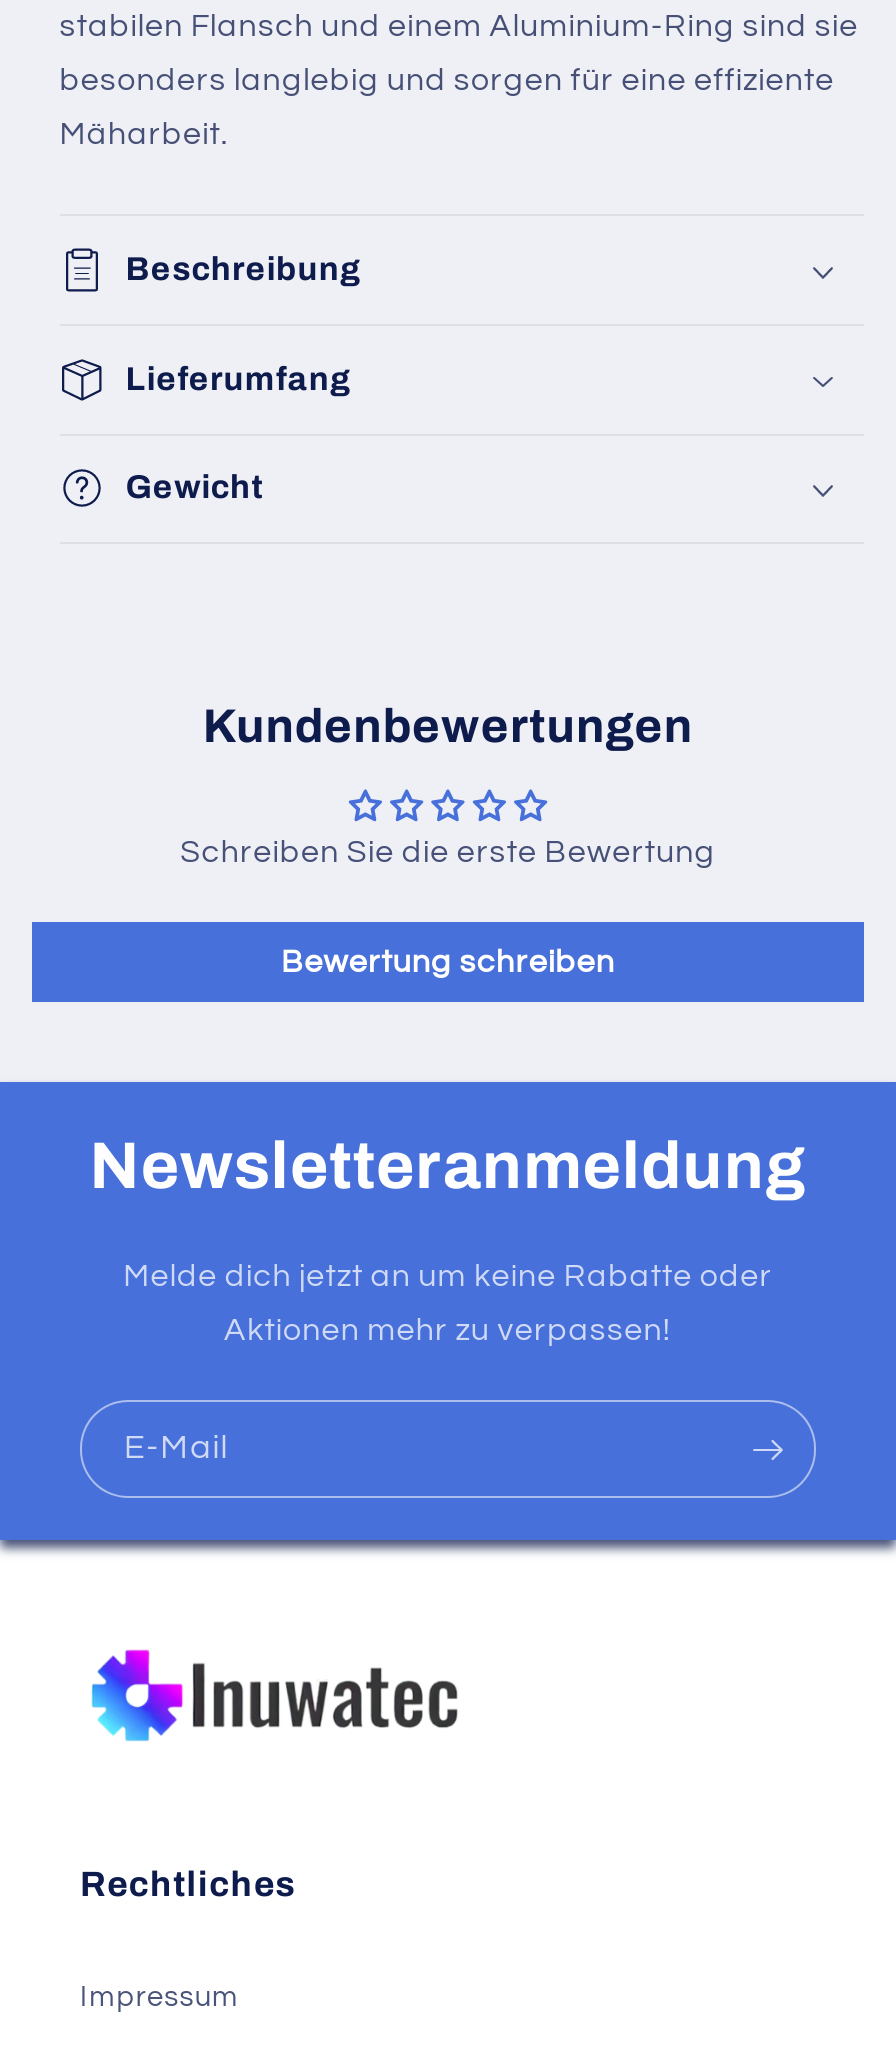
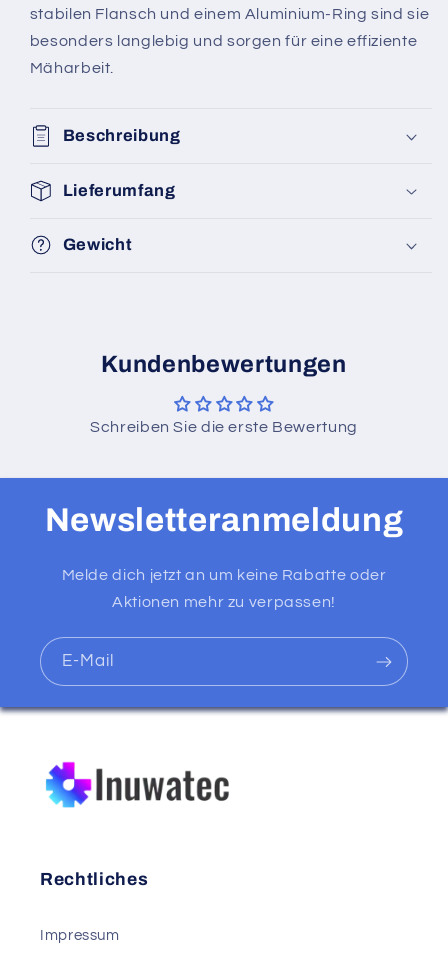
[281,946,615,978] Bewertung schreiben -> none

